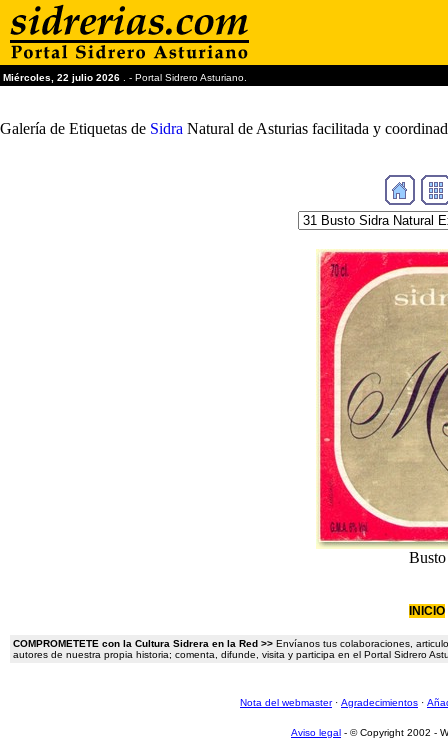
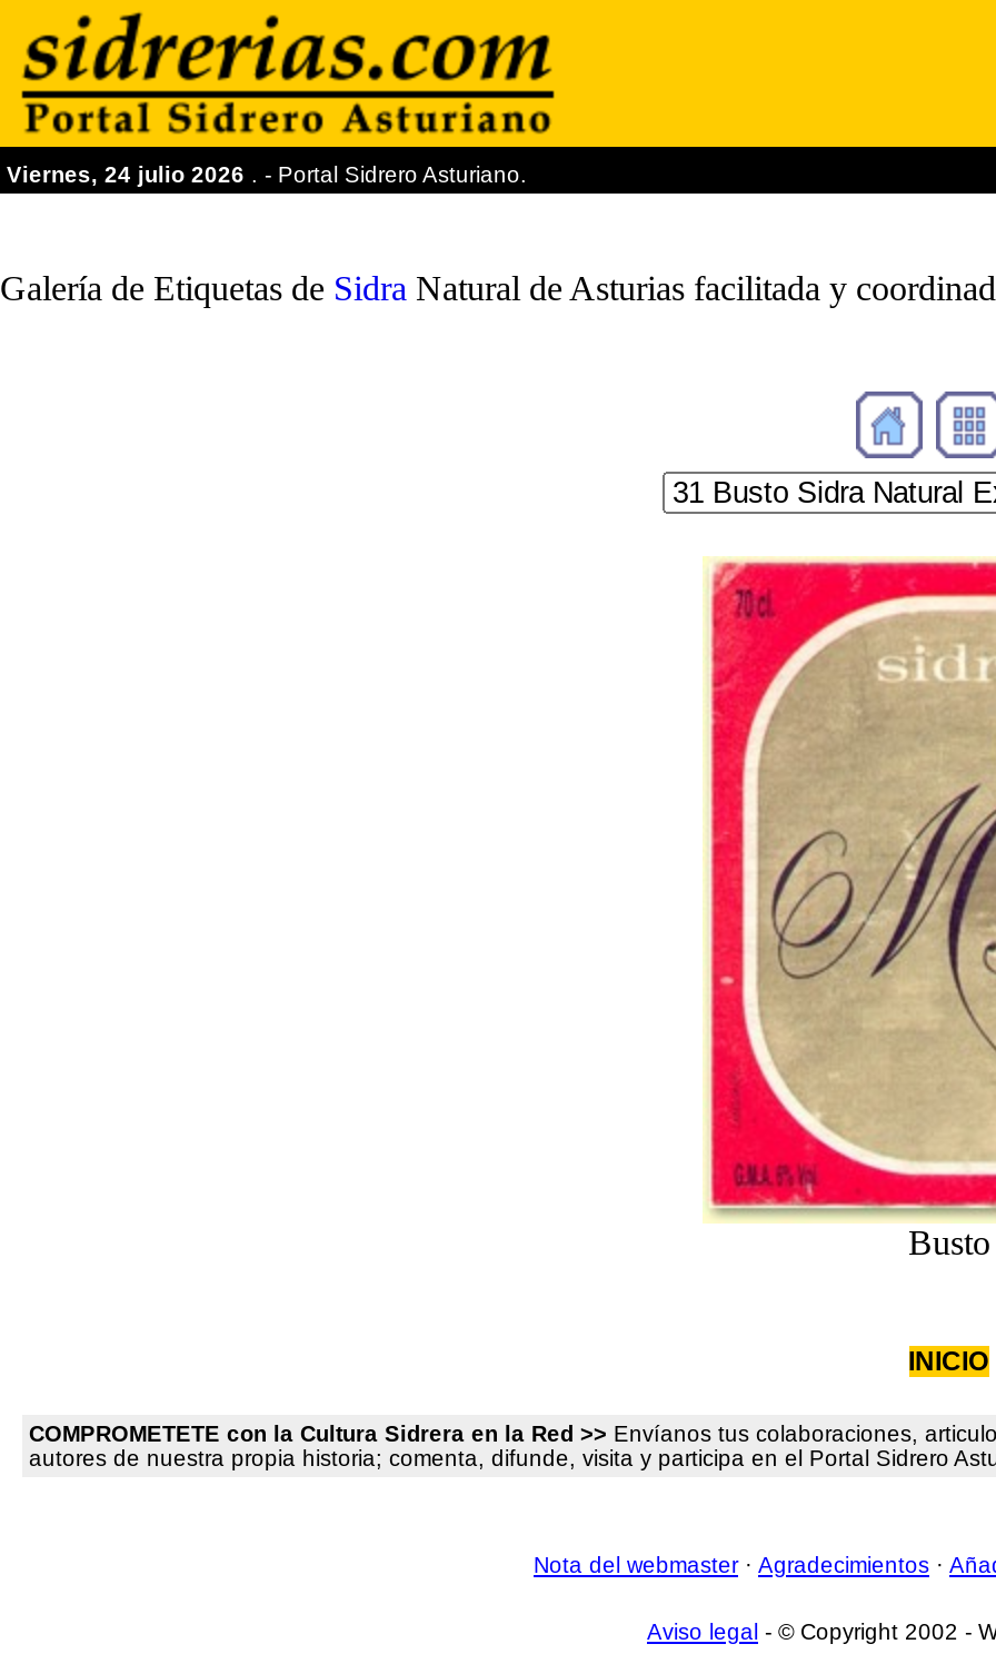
[3,72,247,83] Miércoles, 22 julio 2026. - Portal Sidrero Asturiano. -> [7,162,527,187] Viernes, 24 julio 2026. - Portal Sidrero Asturiano.

